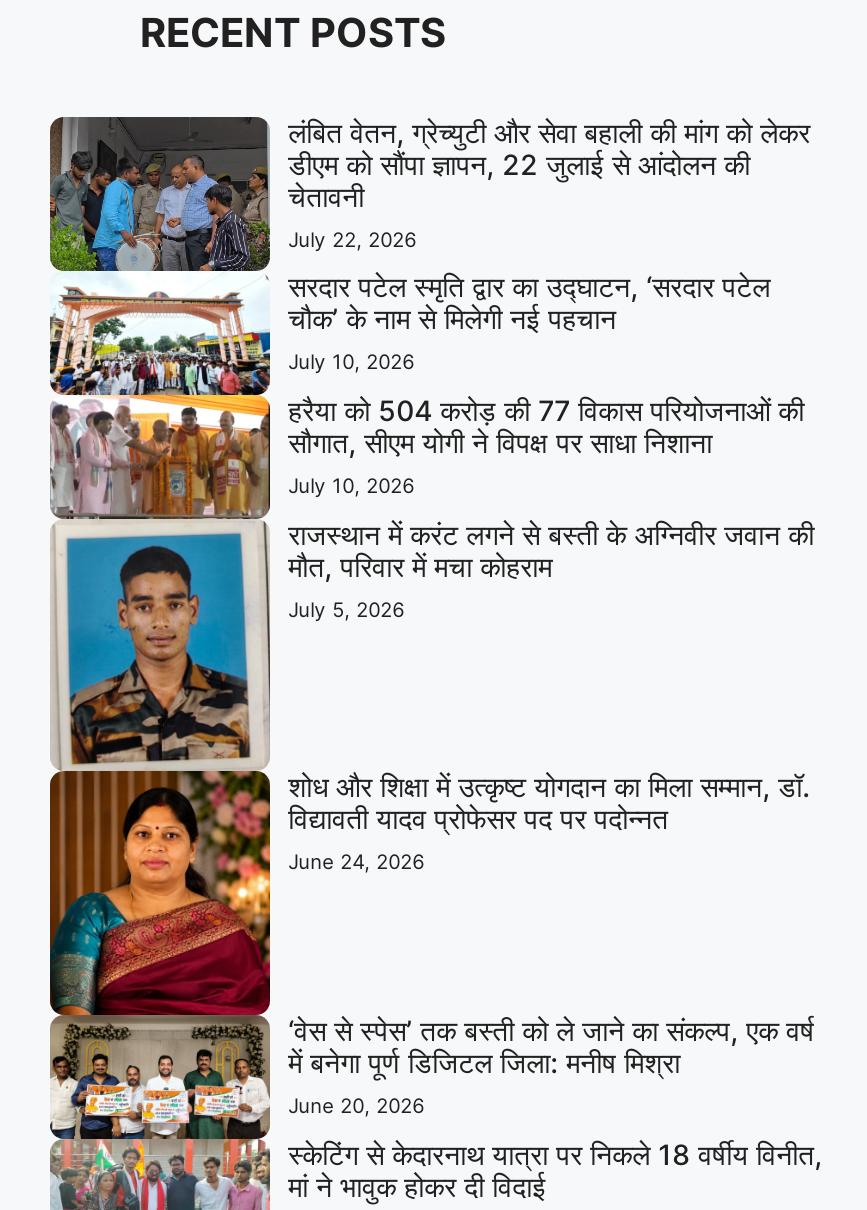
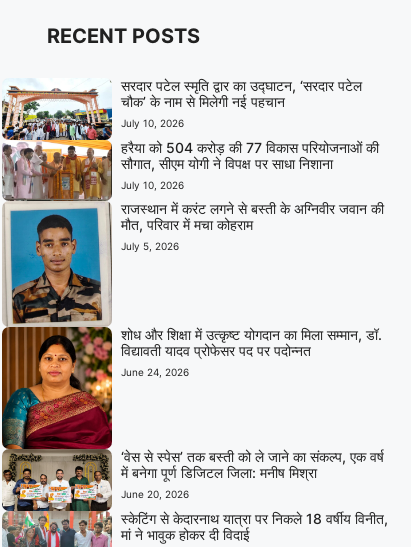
[48,115,810,273] [image] | लंबित वेतन, ग्रेच्युटी और सेवा बहाली की मांग को लेकर | डीएम को सौंपा ज्ञापन, 22 जुलाई से आंदोलन की | चेतावनी | July 22, 2026 -> none

